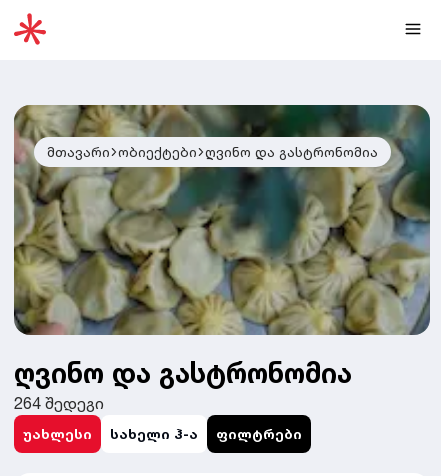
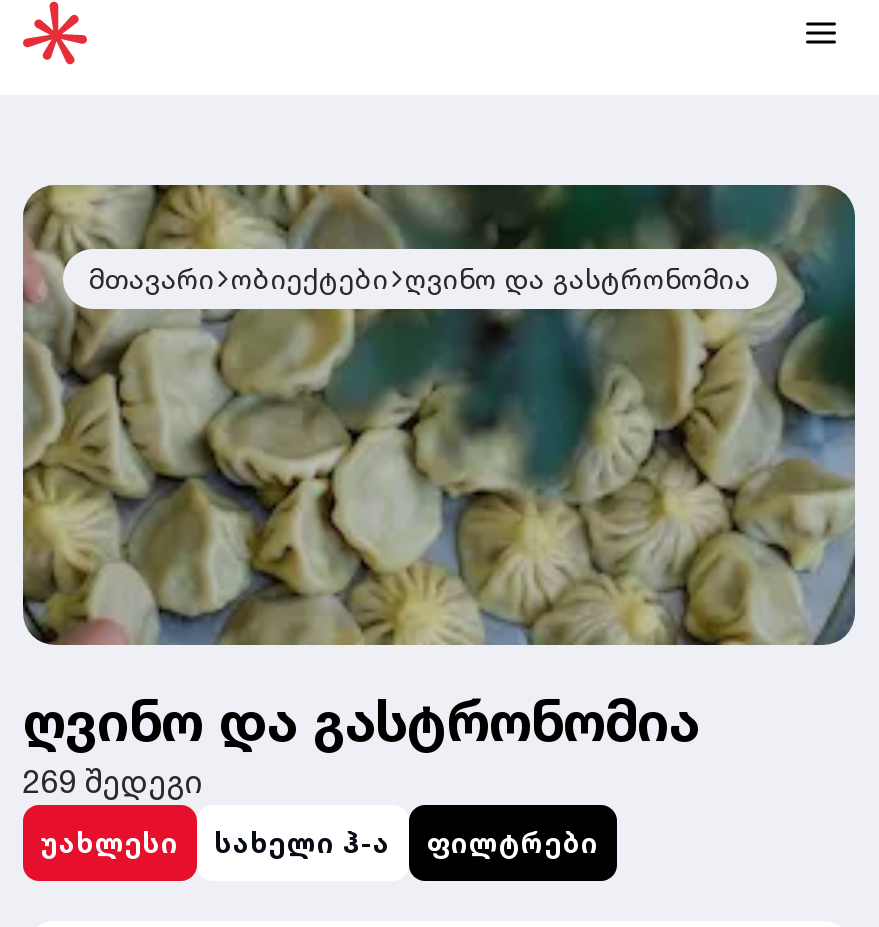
[14,393,104,413] 264 შედეგი -> [23,761,203,801] 269 შედეგი

